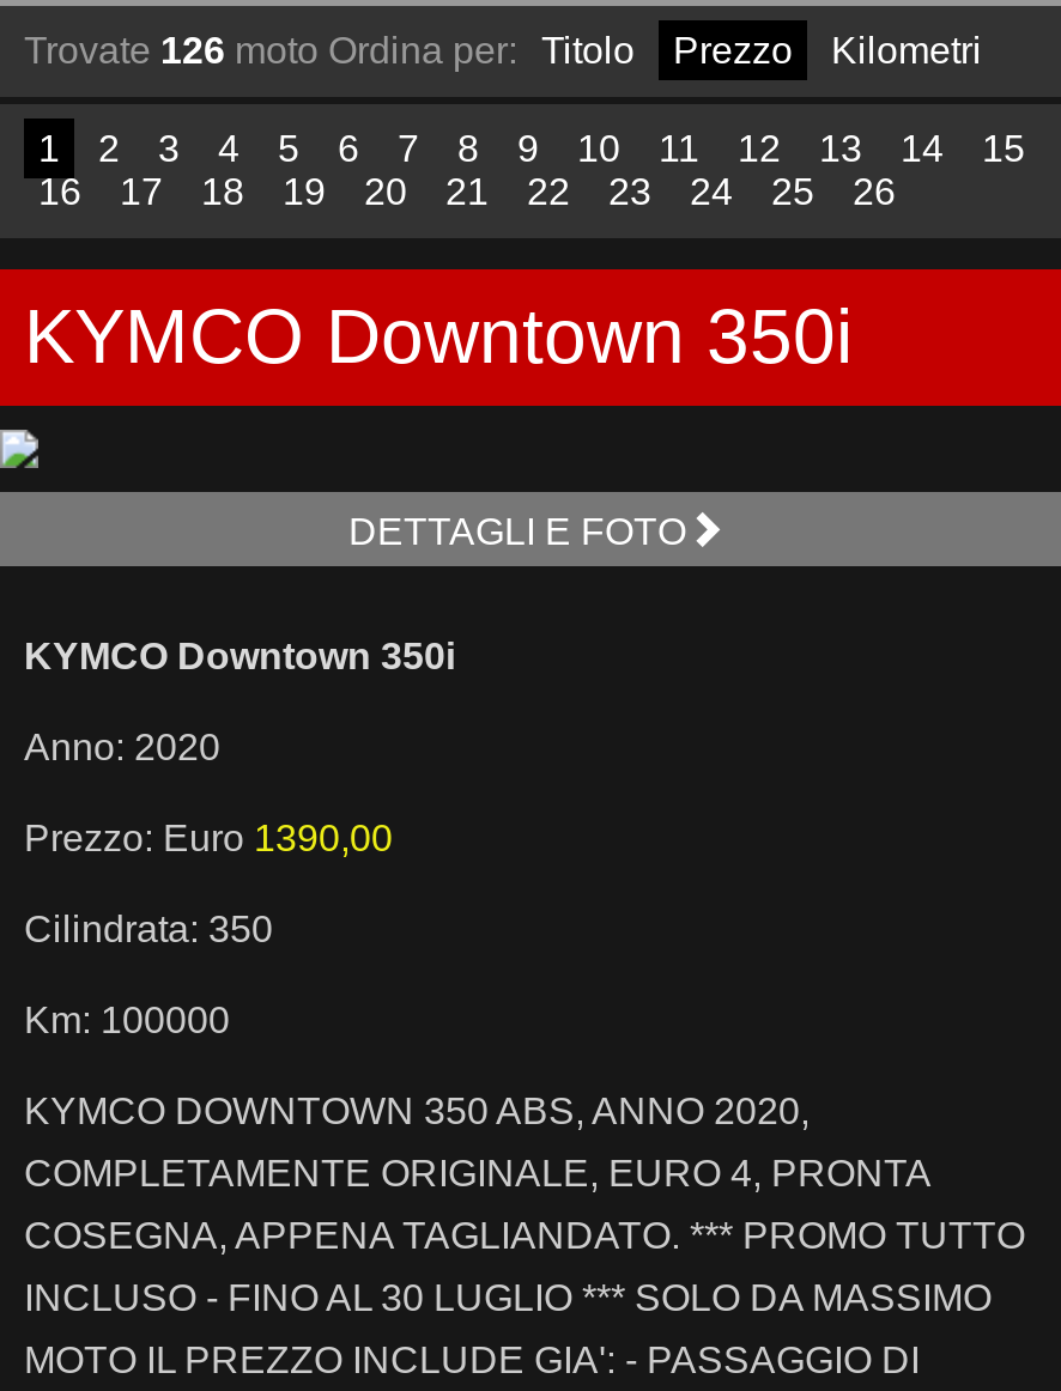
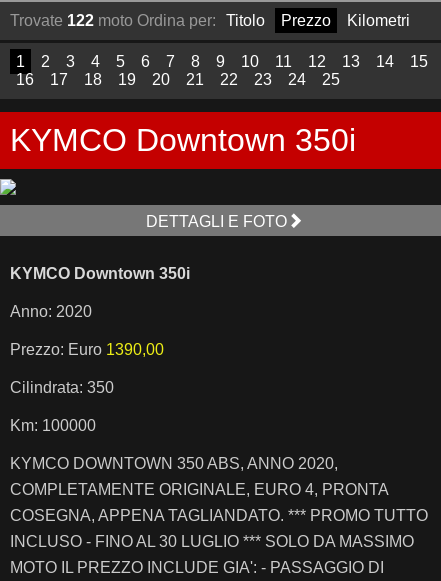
[24,30,635,71] Trovate 126 moto Ordina per: Titolo -> [10,12,265,29] Trovate 122 moto Ordina per: Titolo
[853,171,896,212] 26 -> none

